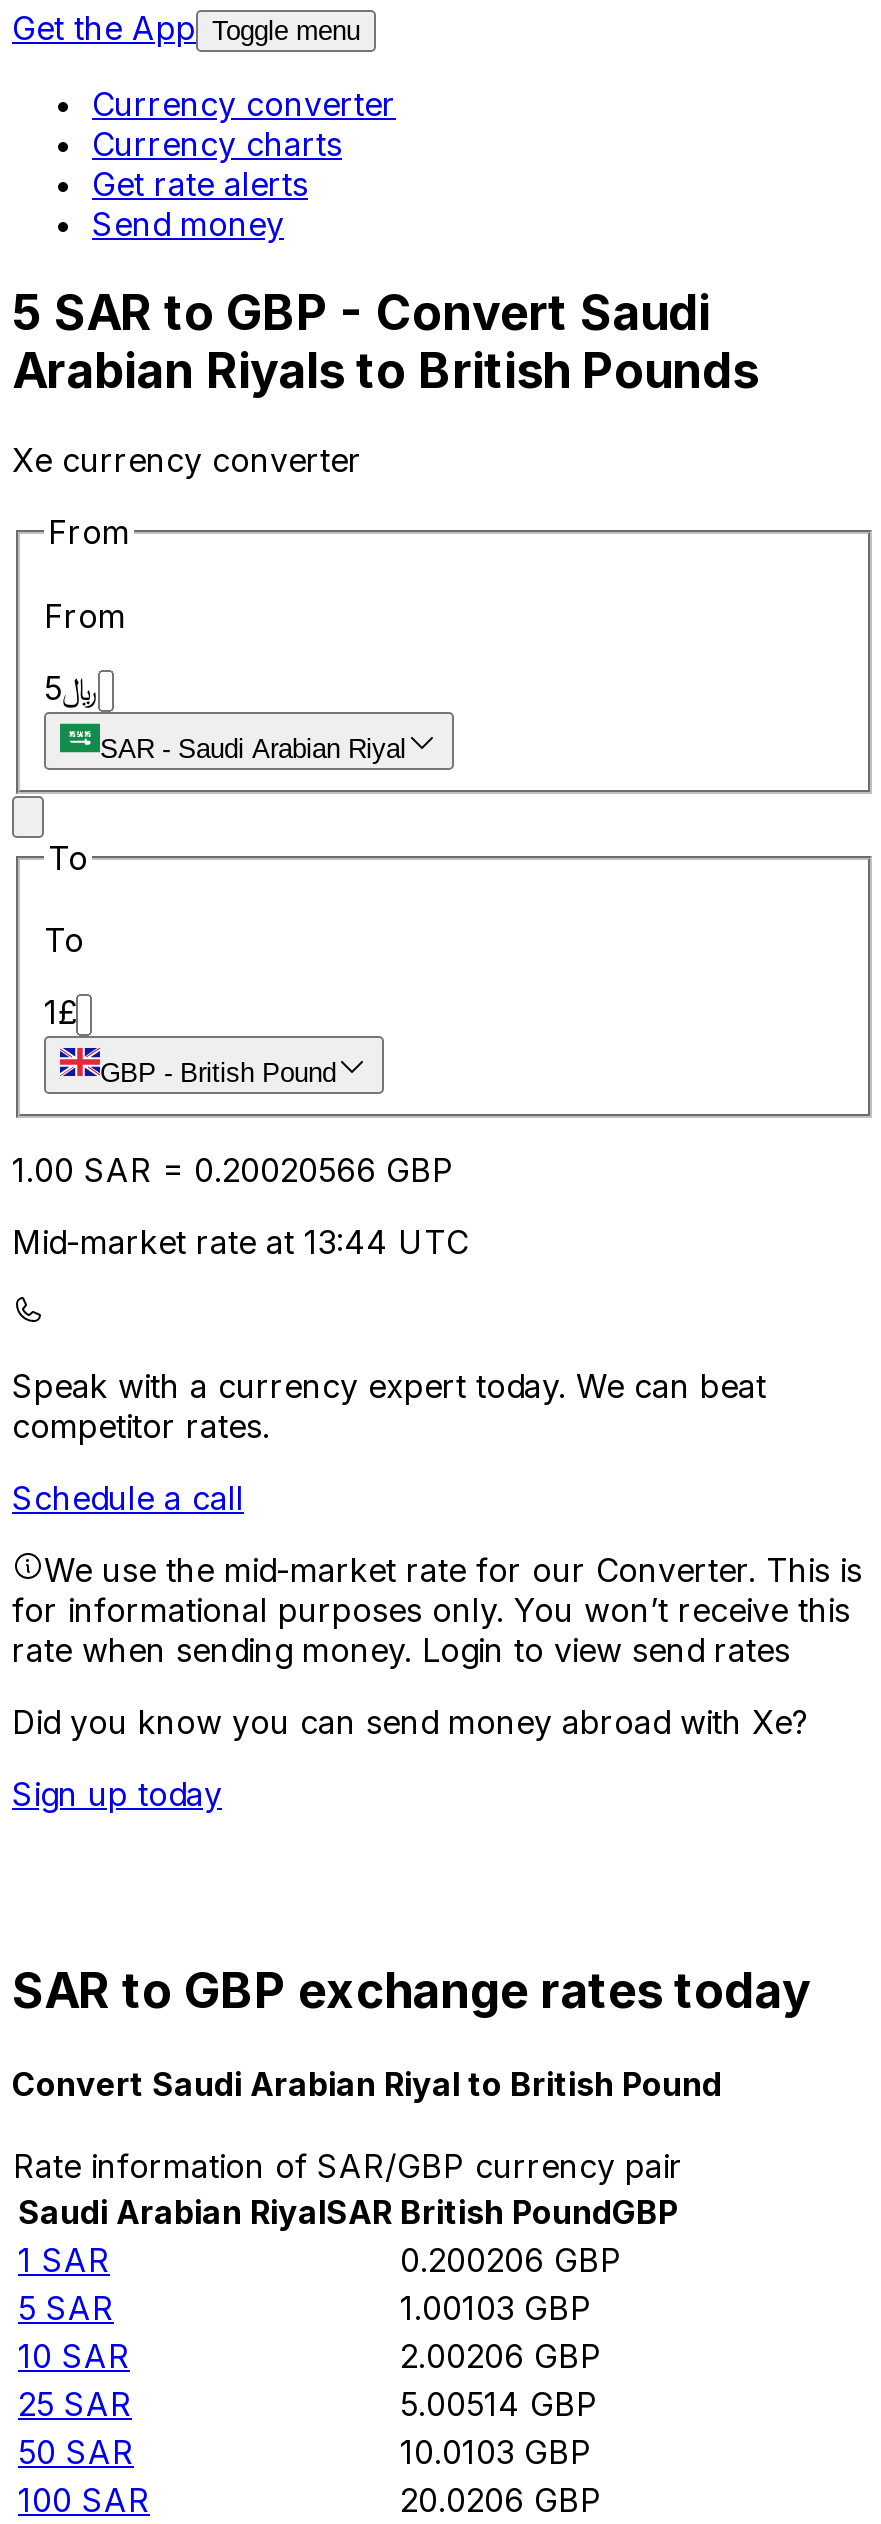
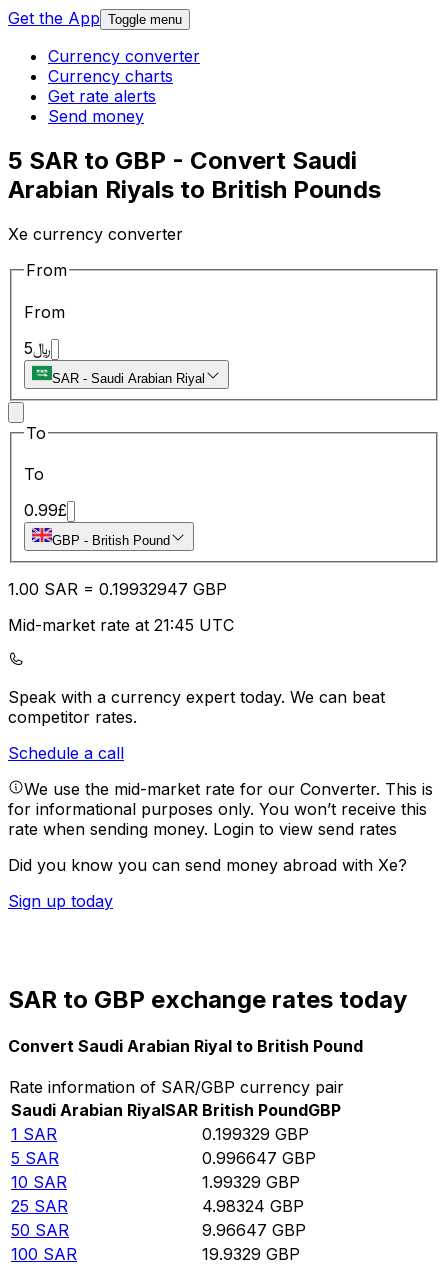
[44,993,76,1033] 1£ -> [24,500,67,520] 0.99£
[12,1151,454,1191] 1.00 SAR = 0.20020566 GBP -> [8,579,227,599] 1.00 SAR = 0.19932947 GBP
[12,1223,468,1263] Mid-market rate at 13:44 UTC -> [8,615,234,635] Mid-market rate at 21:45 UTC
[400,2240,622,2280] 0.200206 GBP -> [202,1124,309,1144] 0.199329 GBP
[400,2288,592,2328] 1.00103 GBP -> [202,1148,316,1168] 0.996647 GBP
[400,2336,602,2376] 2.00206 GBP -> [202,1172,300,1192] 1.99329 GBP
[400,2384,598,2424] 5.00514 GBP -> [202,1196,304,1216] 4.98324 GBP
[400,2432,592,2472] 10.0103 GBP -> [202,1220,306,1240] 9.96647 GBP
[400,2480,602,2520] 20.0206 GBP -> [202,1244,300,1264] 19.9329 GBP

